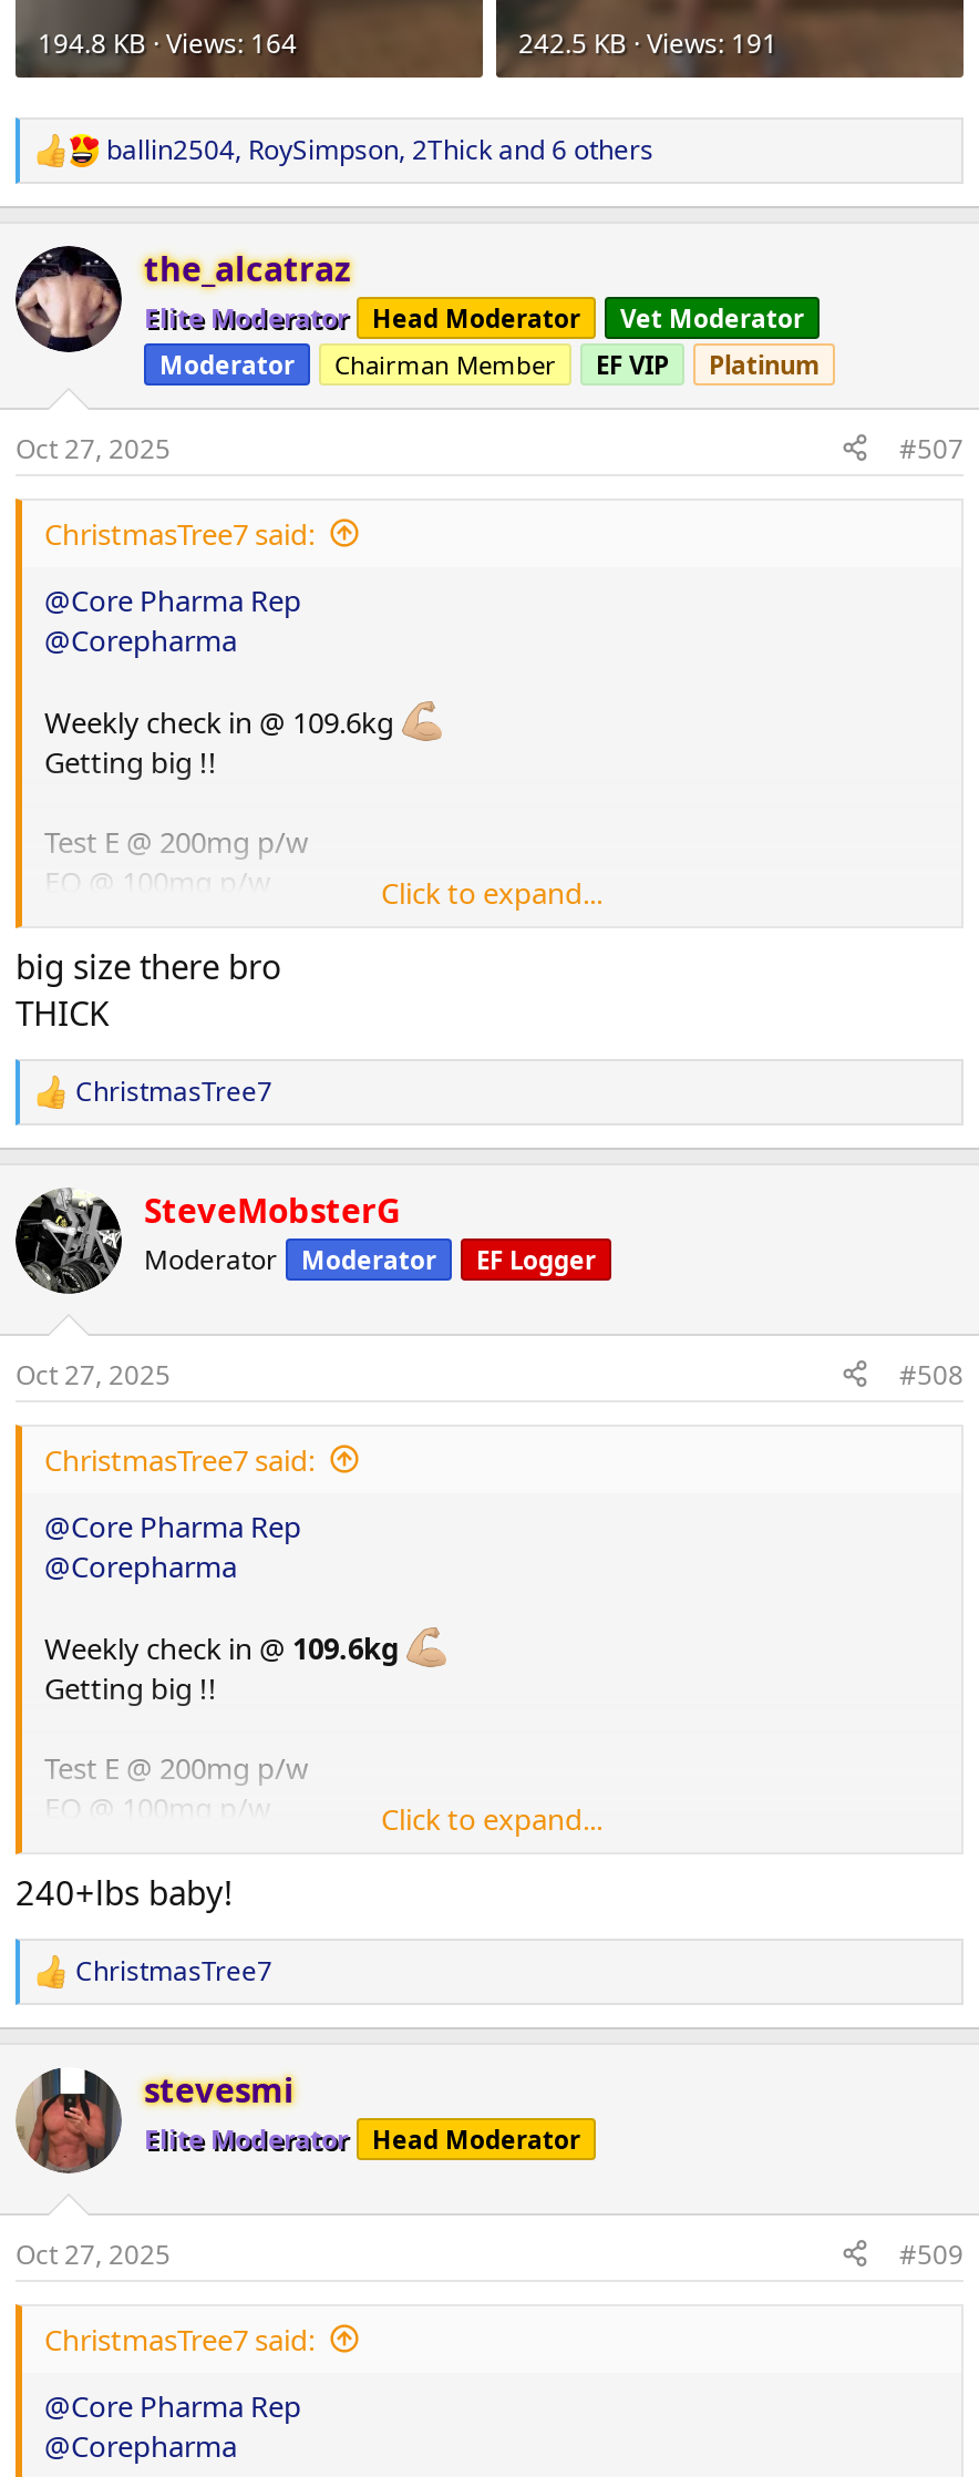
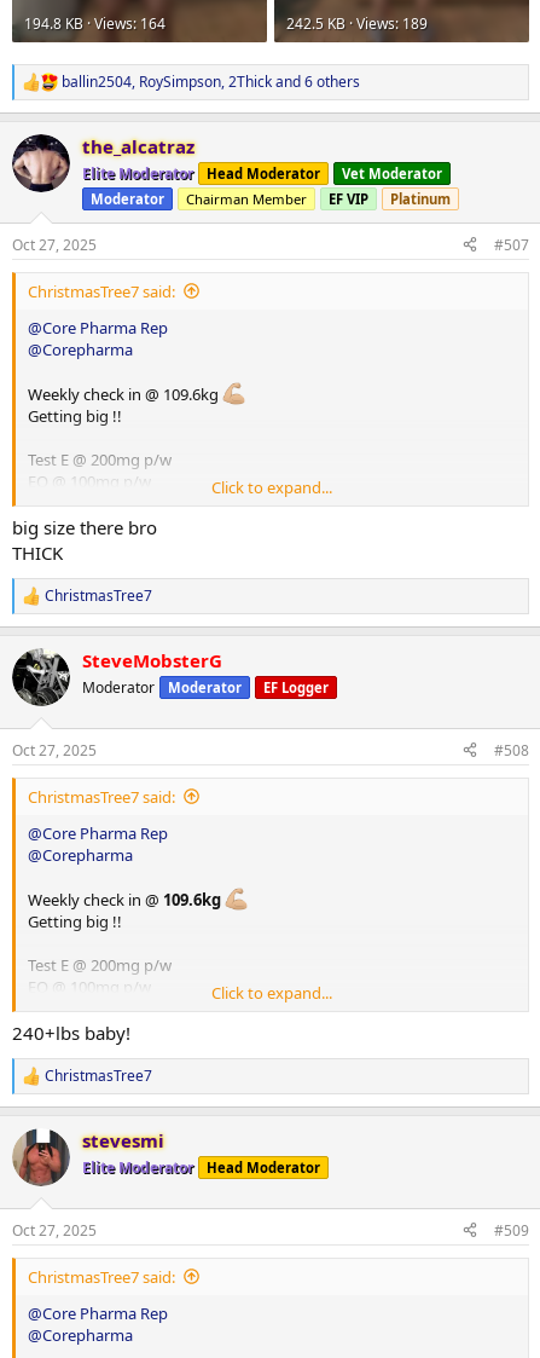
[518,24,777,62] 242.5 KB · Views: 191 -> [286,13,428,34] 242.5 KB · Views: 189

